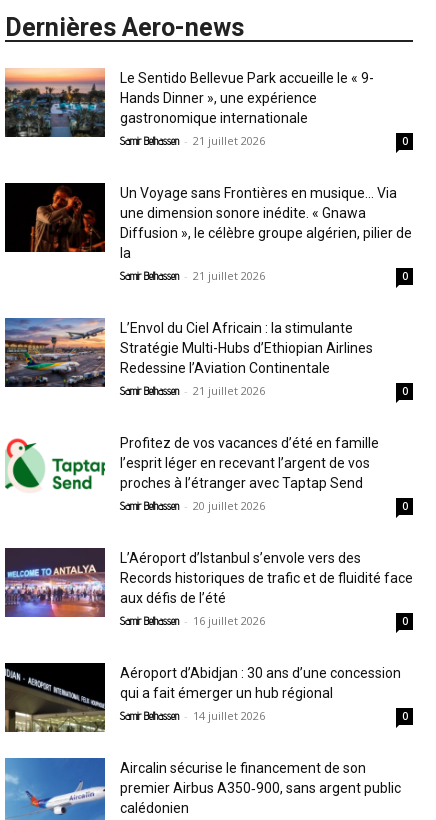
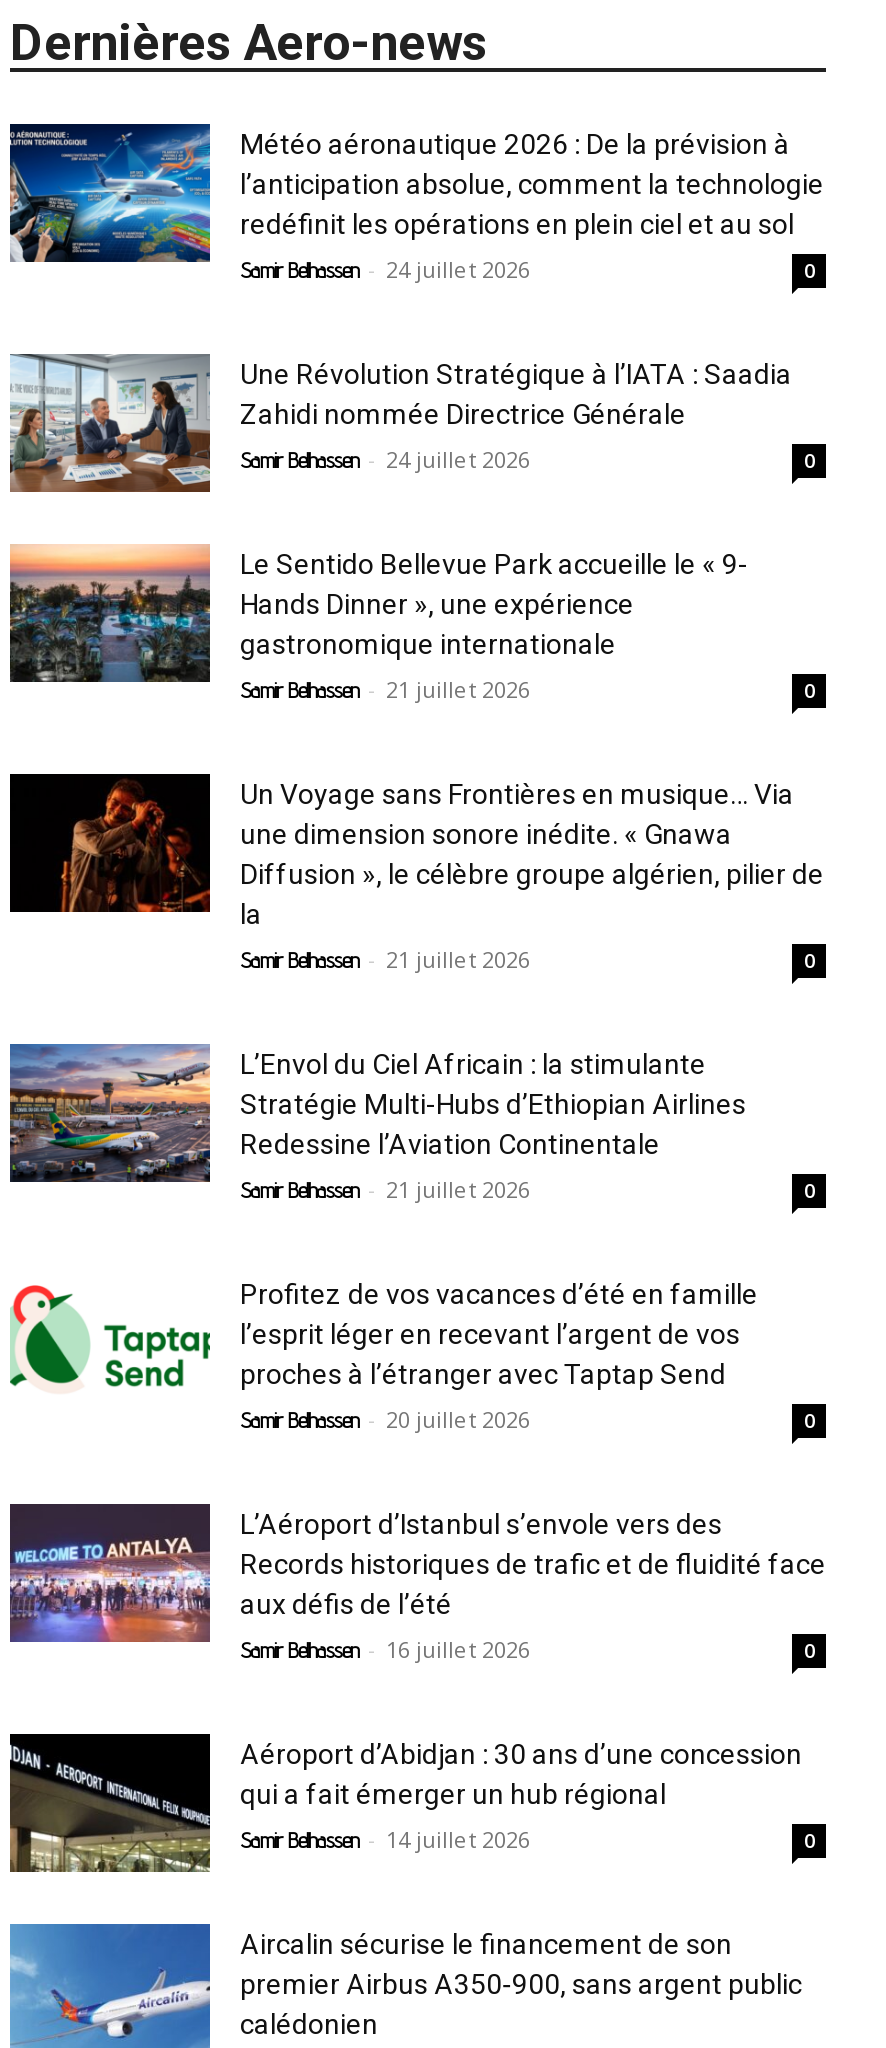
none -> [8,122,824,475] [image] | Météo aéronautique 2026 : De la prévision à | l’anticipation absolue, comment la technologie | redéfinit les opérations en plein ciel et au sol | Samir Belhassen - 24 juillet 2026 | 0 | Une Révolution Stratégique à l’IATA : Saadia | Zahidi nommée Directrice Générale | Samir Belhassen - 24 juillet 2026 | 0
none -> [10,352,212,492] [image]

